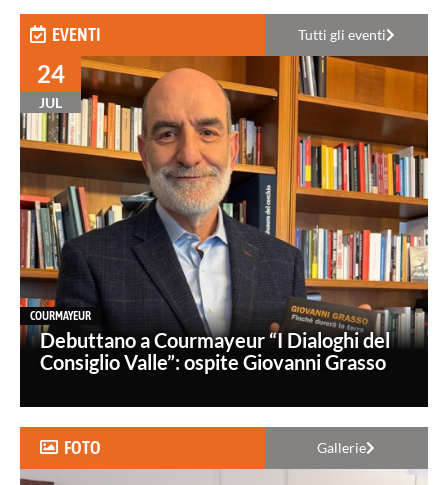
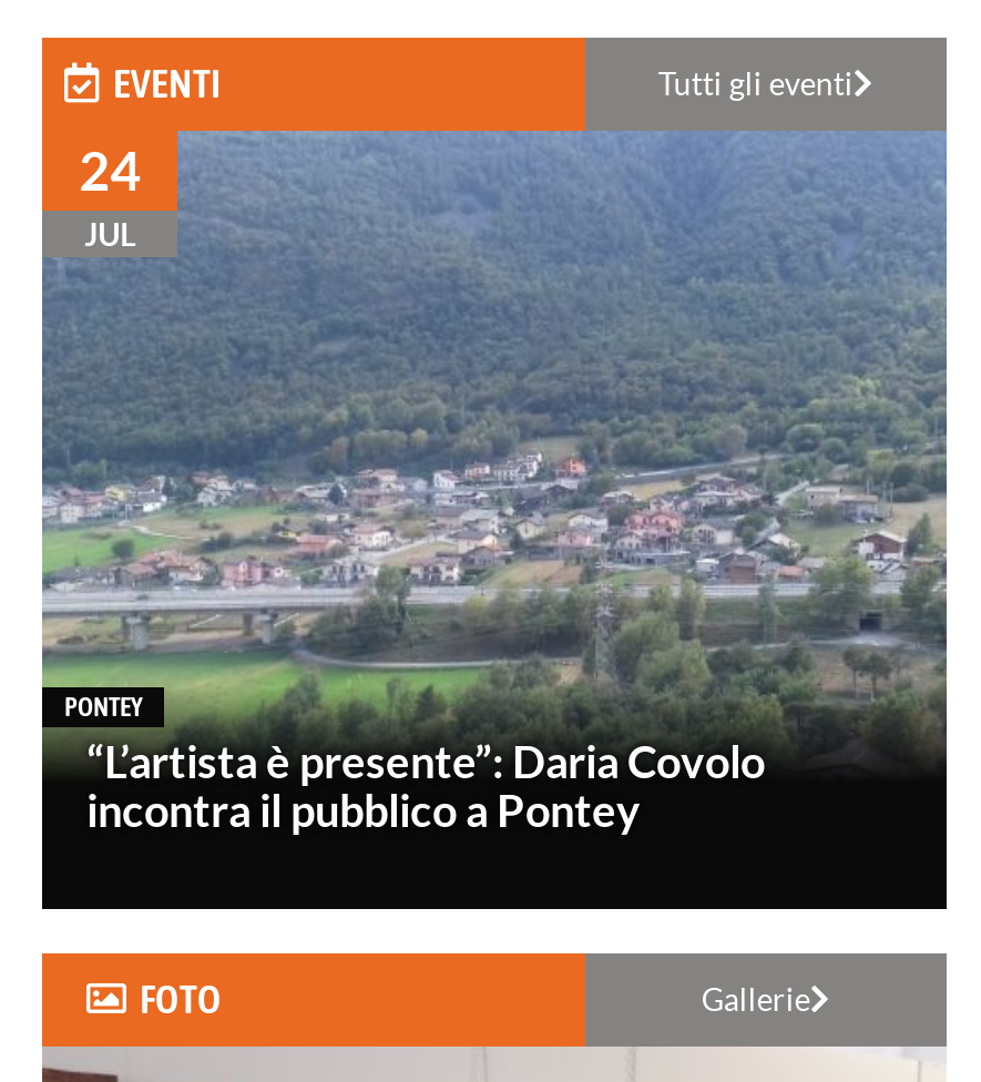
[19,55,429,374] [image] | COURMAYEUR | Debuttano a Courmayeur “I Dialoghi del | Consiglio Valle”: ospite Giovanni Grasso -> [40,129,949,835] [image] | PONTEY | “L’artista è presente”: Daria Covolo | incontra il pubblico a Pontey

